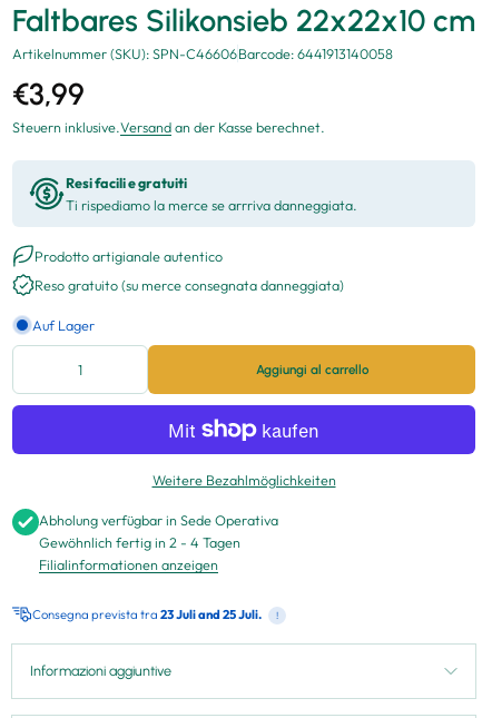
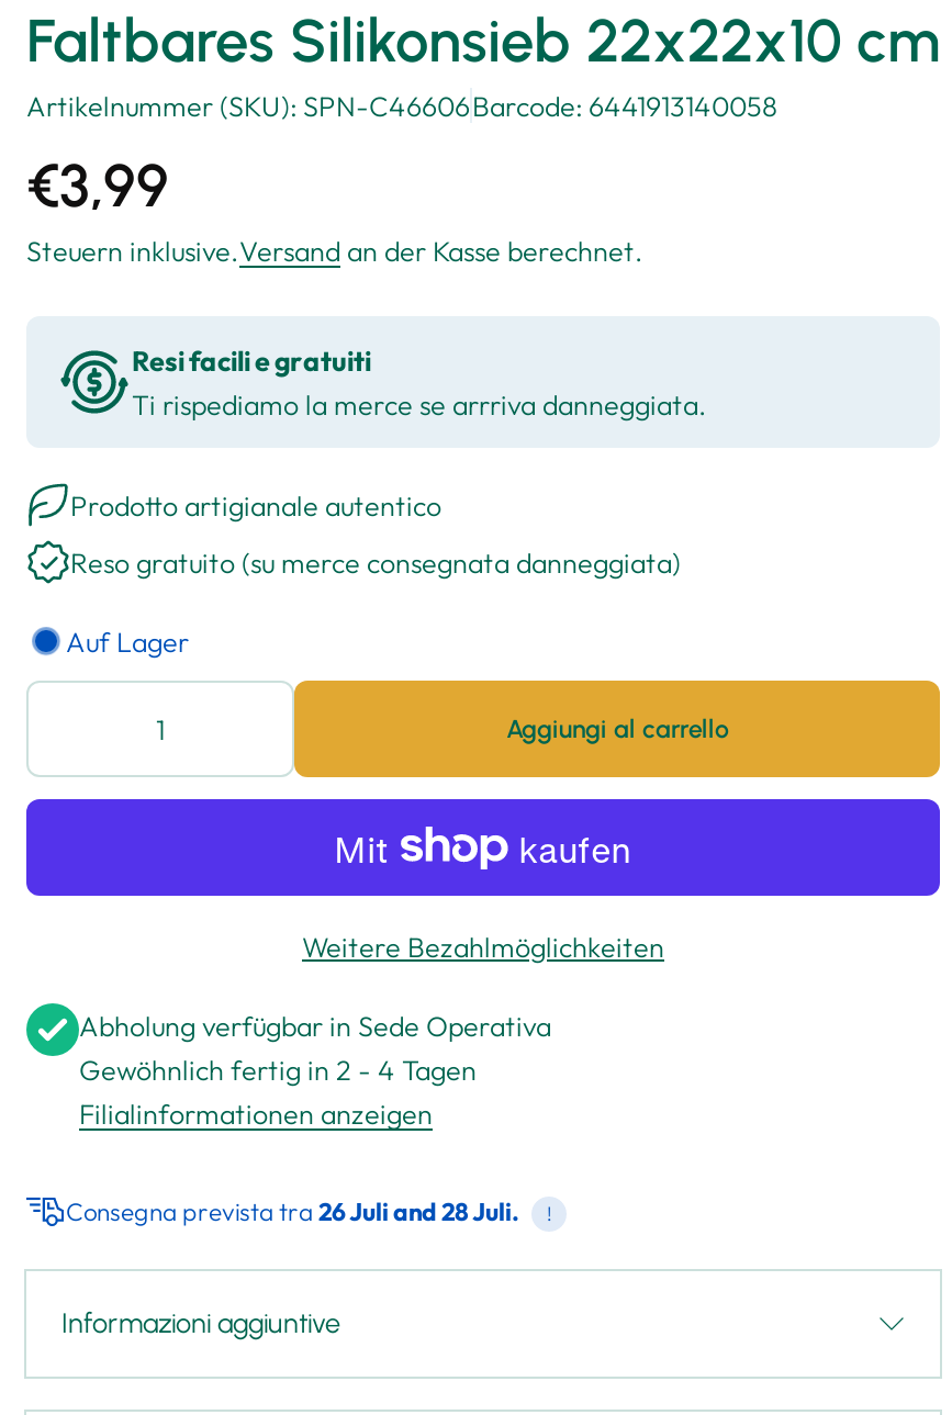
[32,606,262,622] Consegna prevista tra 23 Juli and 25 Juli. -> [66,1196,518,1227] Consegna prevista tra 26 Juli and 28 Juli.

